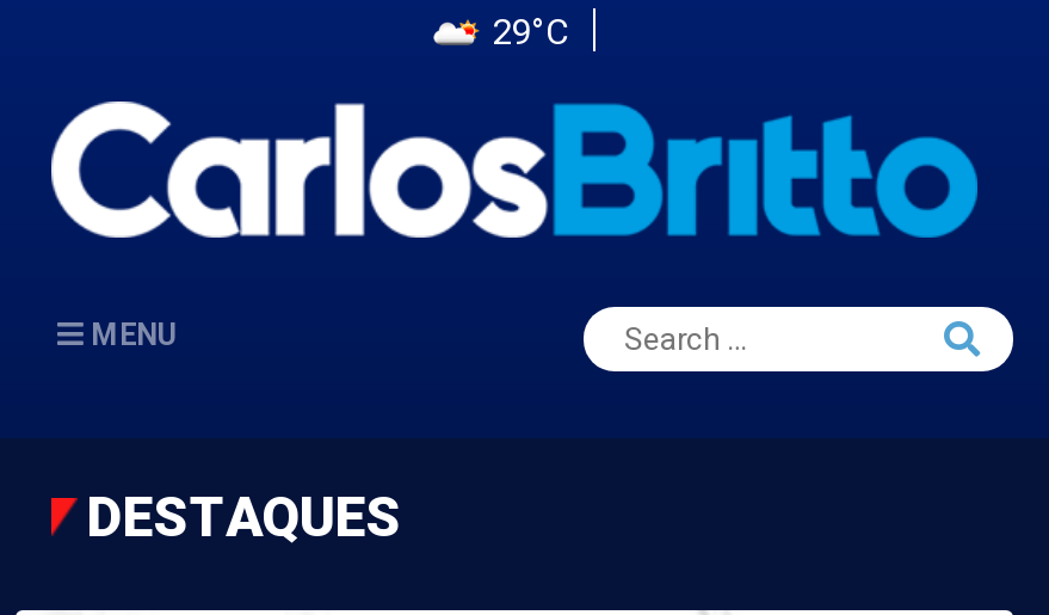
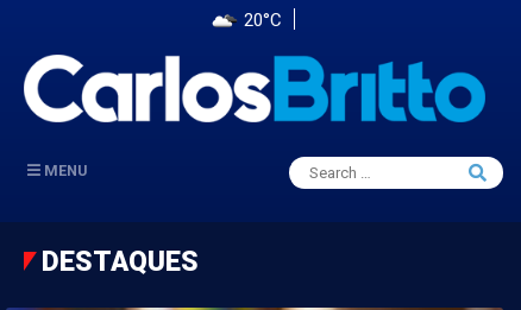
[493,11,569,54] 29°C -> [244,10,282,31] 20°C

